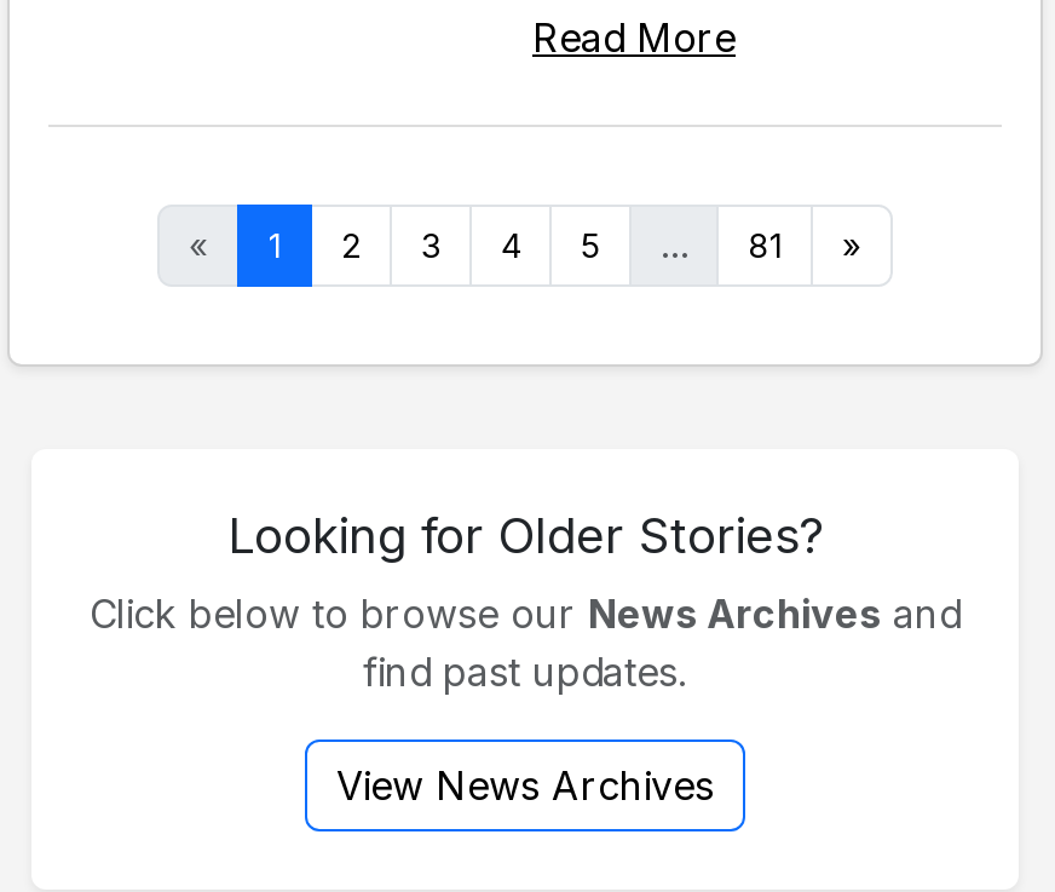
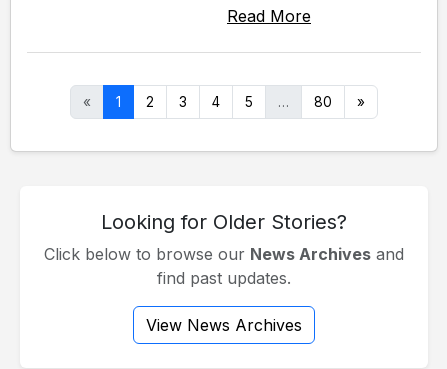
[748,226,782,265] 81 -> [314,94,332,110] 80

